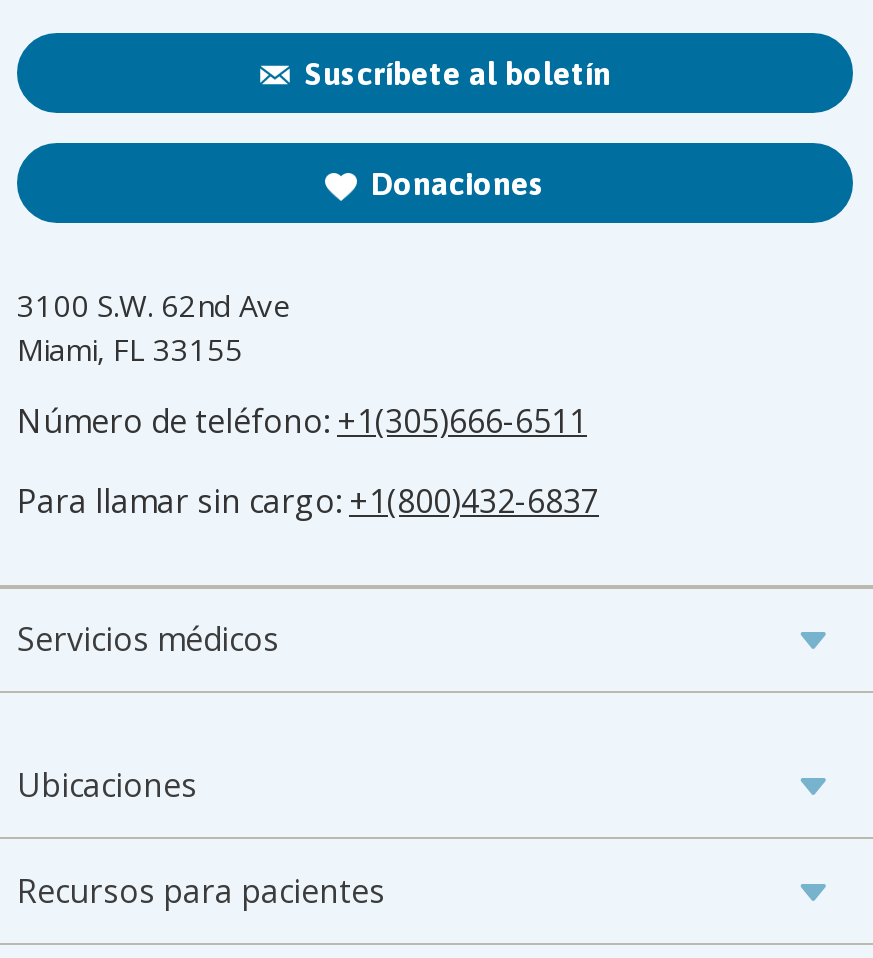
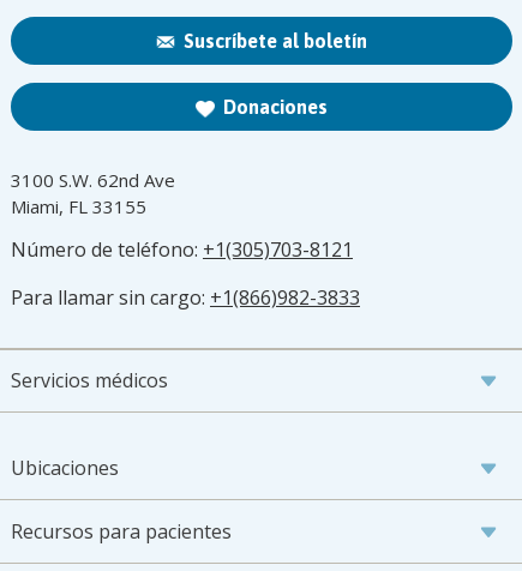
[17,400,587,444] Número de teléfono: +1(305)666-6511 -> [11,237,353,263] Número de teléfono: +1(305)703-8121
[17,480,599,524] Para llamar sin cargo: +1(800)432-6837 -> [11,285,360,311] Para llamar sin cargo: +1(866)982-3833

